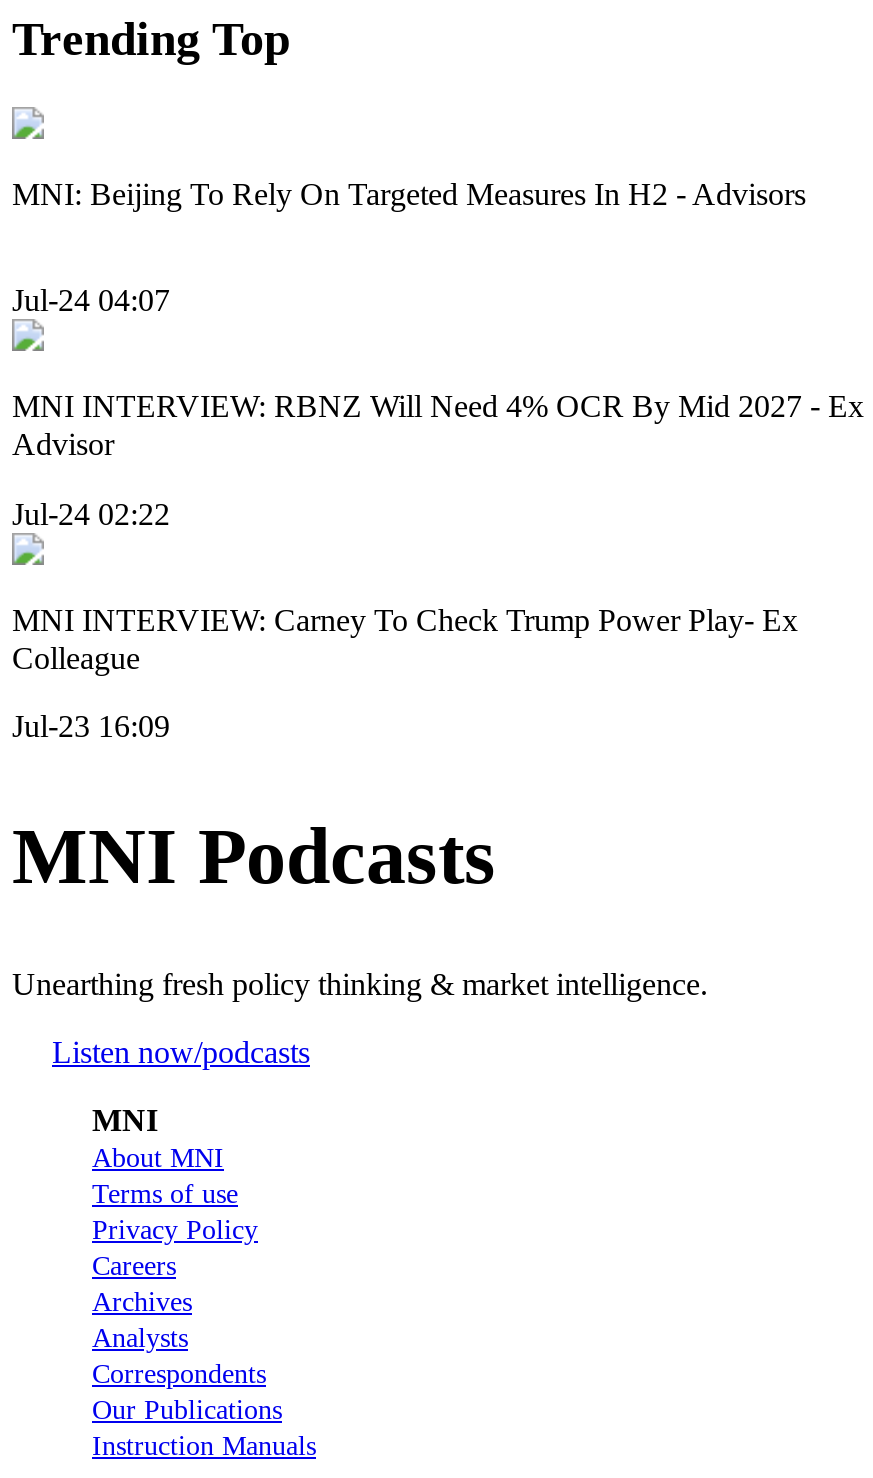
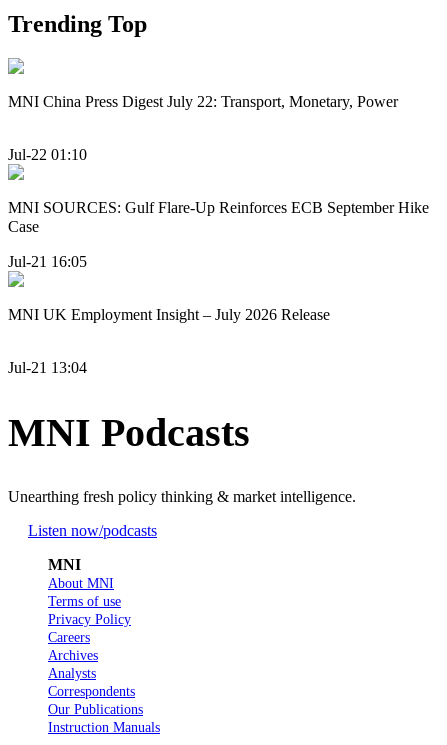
[12,177,806,211] MNI: Beijing To Rely On Targeted Measures In H2 - Advisors -> [8,93,398,110] MNI China Press Digest July 22: Transport, Monetary, Power
[12,283,170,317] Jul-24 04:07 -> [8,146,87,163] Jul-22 01:10
[12,389,864,461] MNI INTERVIEW: RBNZ Will Need 4% OCR By Mid 2027 - Ex | Advisor -> [8,199,429,235] MNI SOURCES: Gulf Flare-Up Reinforces ECB September Hike | Case
[12,496,170,530] Jul-24 02:22 -> [8,253,87,270] Jul-21 16:05
[12,602,798,674] MNI INTERVIEW: Carney To Check Trump Power Play- Ex | Colleague -> [8,306,330,323] MNI UK Employment Insight – July 2026 Release
[12,709,170,743] Jul-23 16:09 -> [8,359,87,376] Jul-21 13:04

